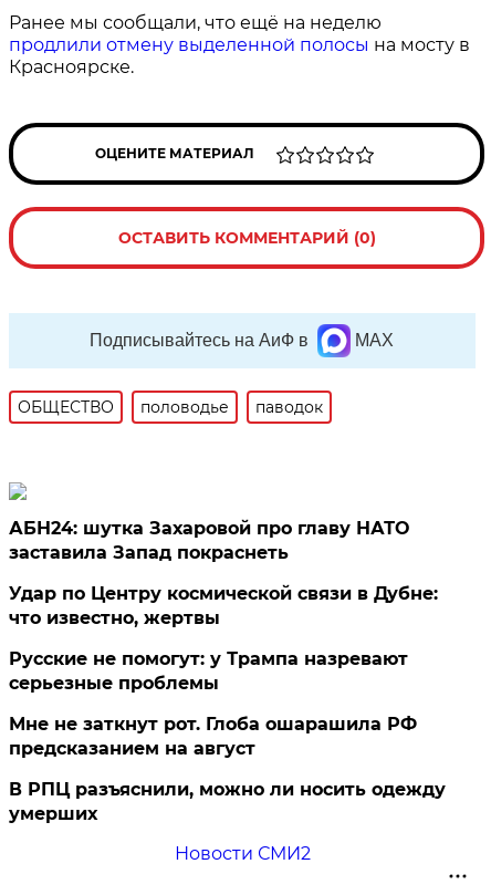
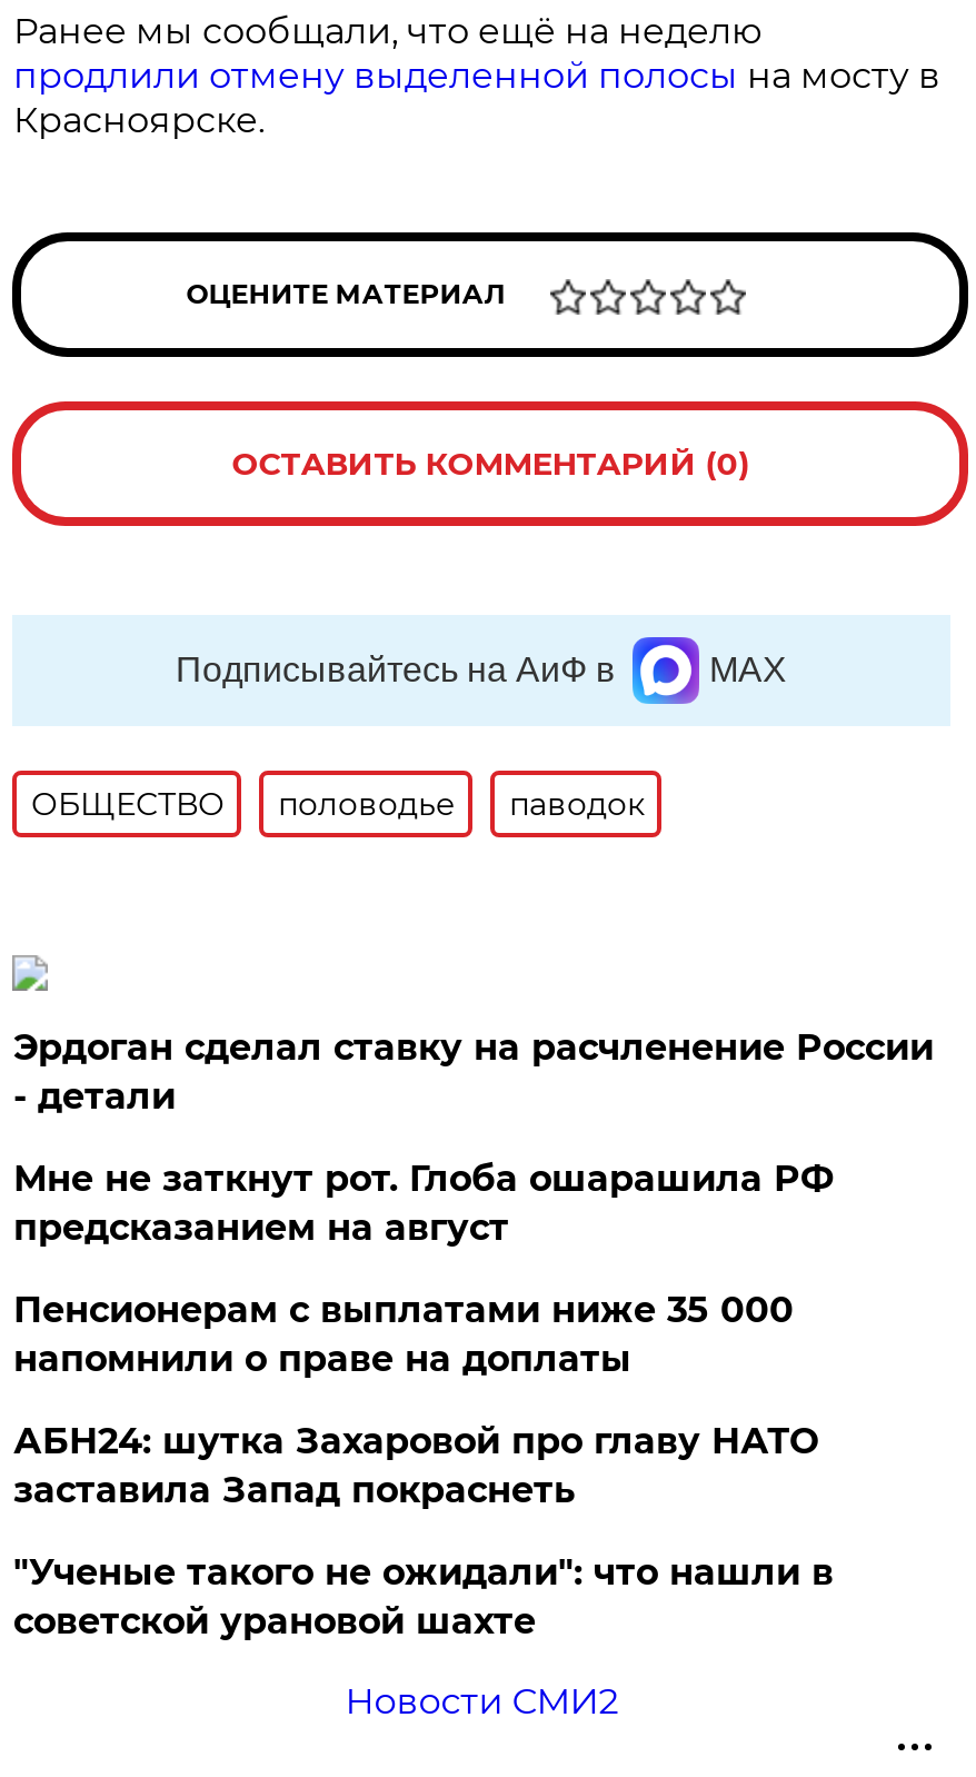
none -> [13,1026,934,1380] Эрдоган сделал ставку на расчленение России | - детали | Пенсионерам с выплатами ниже 35 000 | напомнили о праве на доплаты
moved [9,518,410,563] -> [13,1420,818,1511]: АБН24: шутка Захаровой про главу НАТО | заставила Запад покраснеть
[9,583,446,824] Удар по Центру космической связи в Дубне: | что известно, жертвы | Русские не помогут: у Трампа назревают | серьезные проблемы | В РПЦ разъяснили, можно ли носить одежду | умерших -> [13,1551,833,1642] "Ученые такого не ожидали": что нашли в | советской урановой шахте
moved [9,714,417,759] -> [13,1158,833,1249]: Мне не заткнут рот. Глоба ошарашила РФ | предсказанием на август

